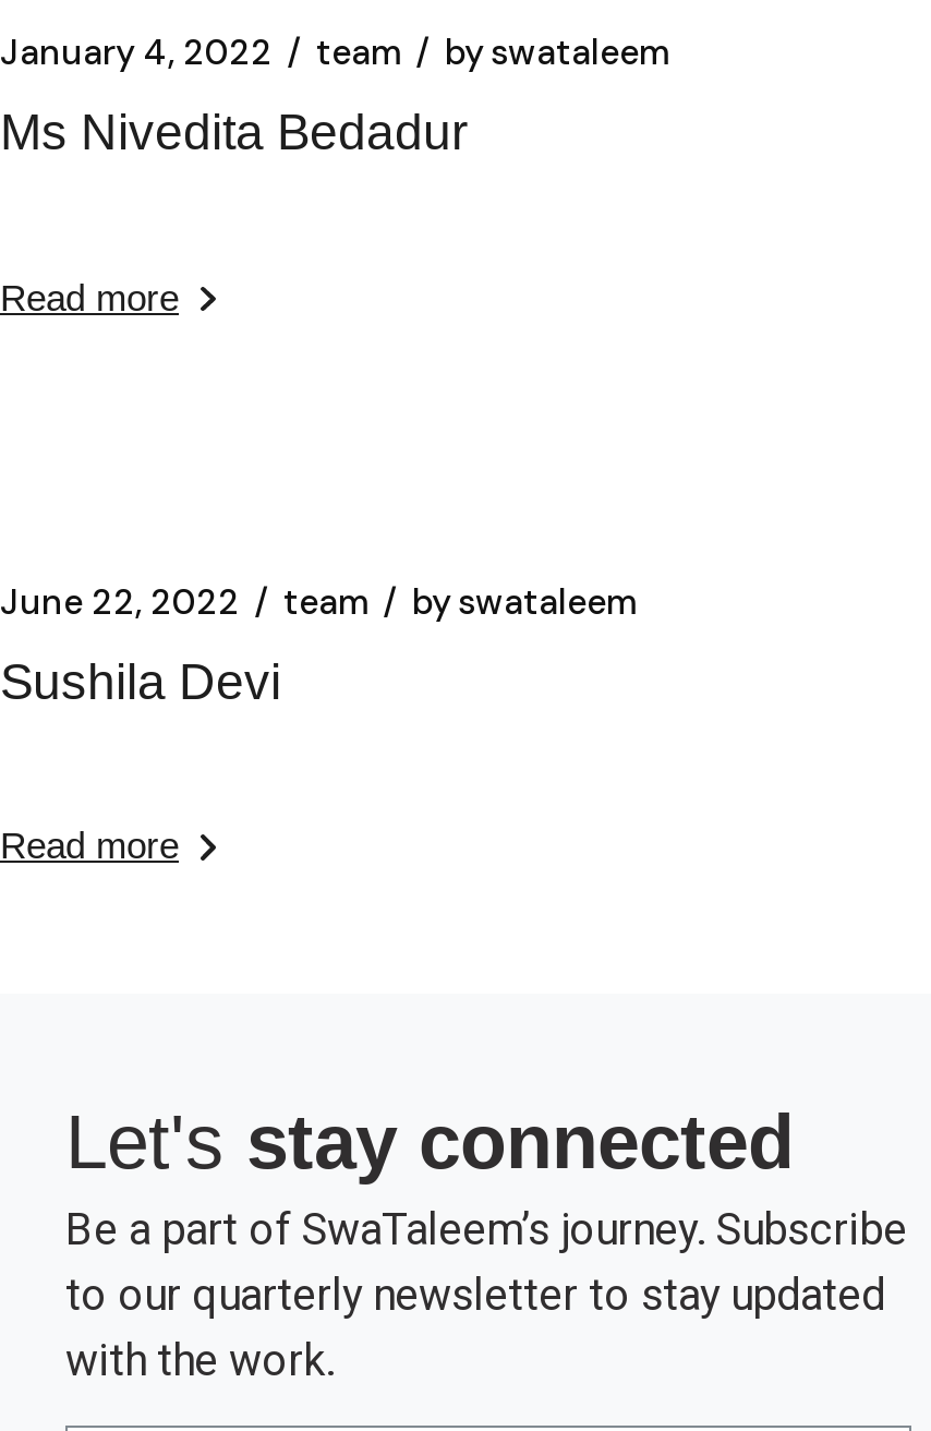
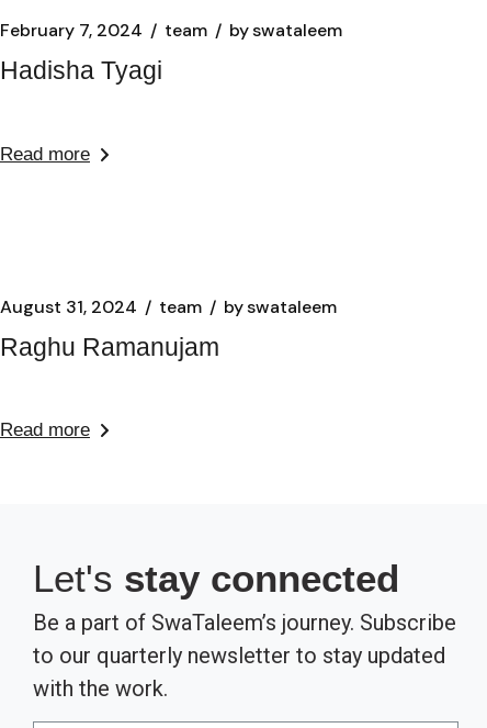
[0,30,669,76] January 4, 2022 team by swataleem -> [0,19,342,42] February 7, 2024 team by swataleem
[0,104,469,161] Ms Nivedita Bedadur -> [0,56,162,85] Hadisha Tyagi
[0,579,637,625] June 22, 2022 team by swataleem -> [0,295,337,318] August 31, 2024 team by swataleem
[0,653,281,710] Sushila Devi -> [0,332,219,361] Raghu Ramanujam

